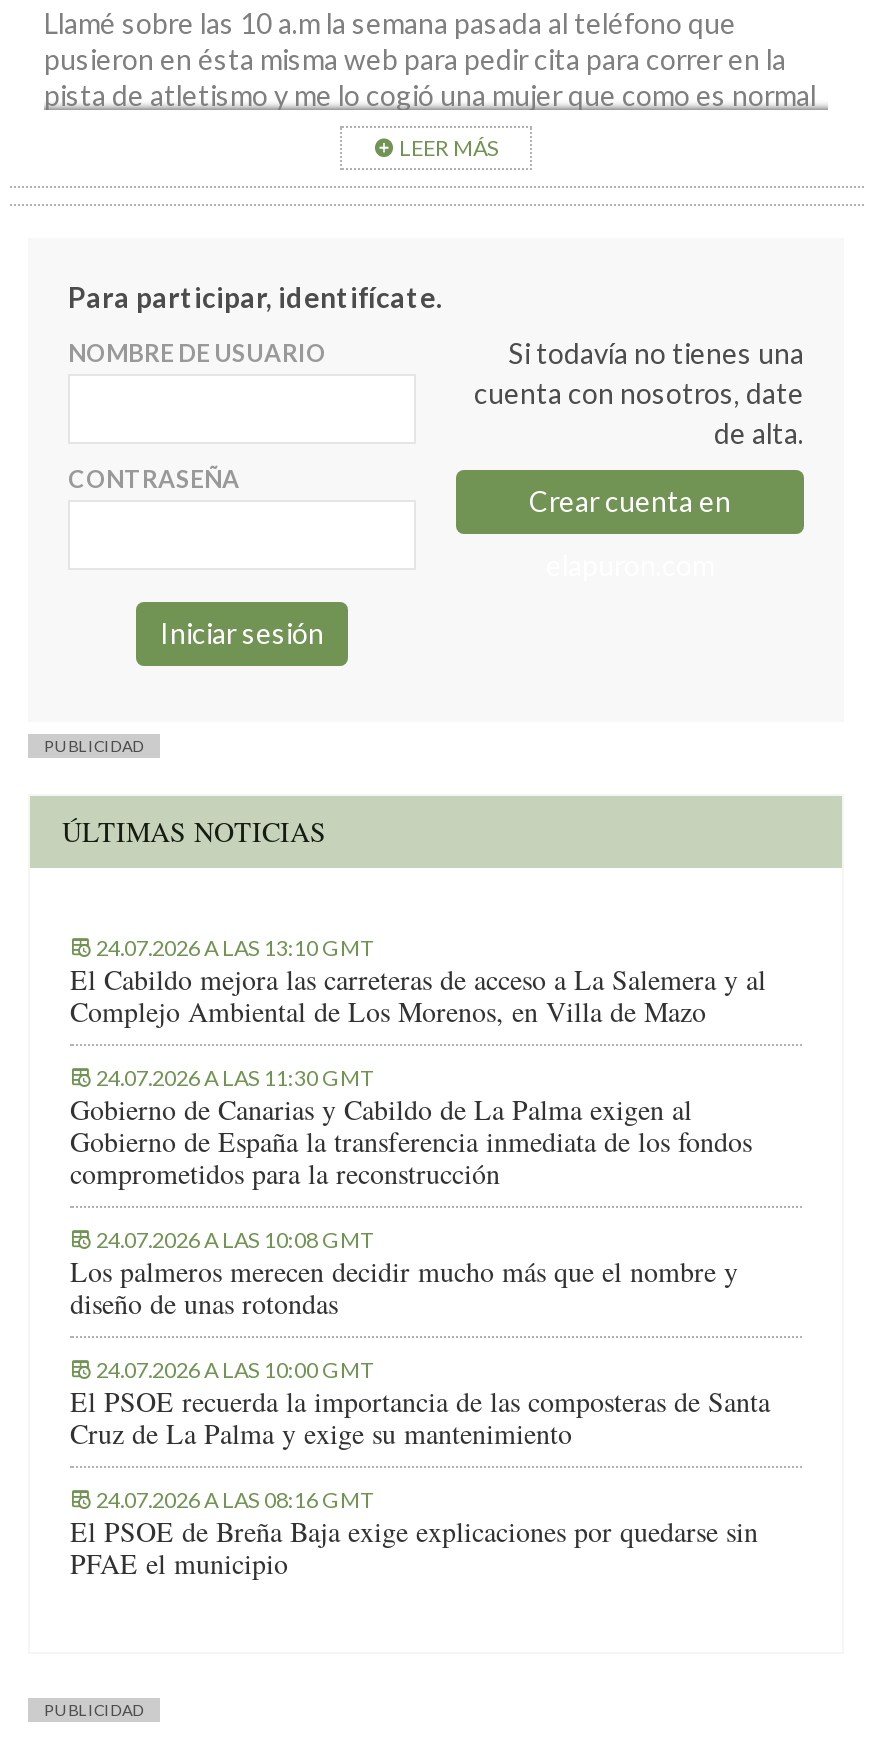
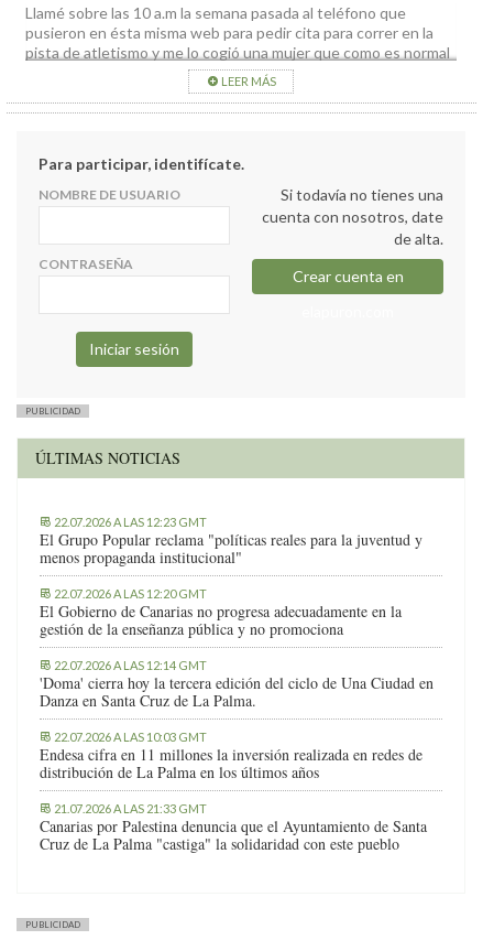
[70,934,766,1030] 24.07.2026 A LAS 13:10 GMT | El Cabildo mejora las carreteras de acceso a La Salemera y al | Complejo Ambiental de Los Morenos, en Villa de Mazo -> [40,515,422,568] 22.07.2026 A LAS 12:23 GMT | El Grupo Popular reclama "políticas reales para la juventud y | menos propaganda institucional"
[70,1064,752,1192] 24.07.2026 A LAS 11:30 GMT | Gobierno de Canarias y Cabildo de La Palma exigen al | Gobierno de España la transferencia inmediata de los fondos | comprometidos para la reconstrucción -> [40,586,402,639] 22.07.2026 A LAS 12:20 GMT | El Gobierno de Canarias no progresa adecuadamente en la | gestión de la enseñanza pública y no promociona
[70,1226,738,1322] 24.07.2026 A LAS 10:08 GMT | Los palmeros merecen decidir mucho más que el nombre y | diseño de unas rotondas -> [40,658,433,711] 22.07.2026 A LAS 12:14 GMT | 'Doma' cierra hoy la tercera edición del ciclo de Una Ciudad en | Danza en Santa Cruz de La Palma.
[70,1356,770,1452] 24.07.2026 A LAS 10:00 GMT | El PSOE recuerda la importancia de las composteras de Santa | Cruz de La Palma y exige su mantenimiento -> [40,730,422,783] 22.07.2026 A LAS 10:03 GMT | Endesa cifra en 11 millones la inversión realizada en redes de | distribución de La Palma en los últimos años
[70,1486,758,1582] 24.07.2026 A LAS 08:16 GMT | El PSOE de Breña Baja exige explicaciones por quedarse sin | PFAE el municipio -> [40,801,427,854] 21.07.2026 A LAS 21:33 GMT | Canarias por Palestina denuncia que el Ayuntamiento de Santa | Cruz de La Palma "castiga" la solidaridad con este pueblo

